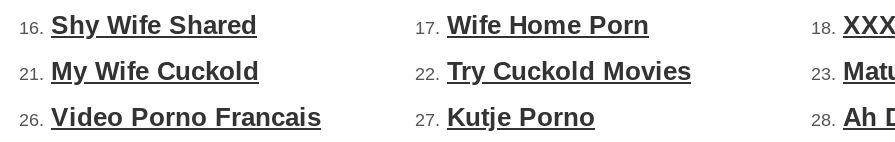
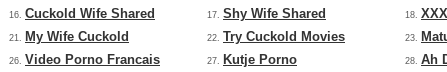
[19,10,649,40] 16. Shy Wife Shared | 17. Wife Home Porn -> [9,6,326,21] 16. Cuckold Wife Shared | 17. Shy Wife Shared

